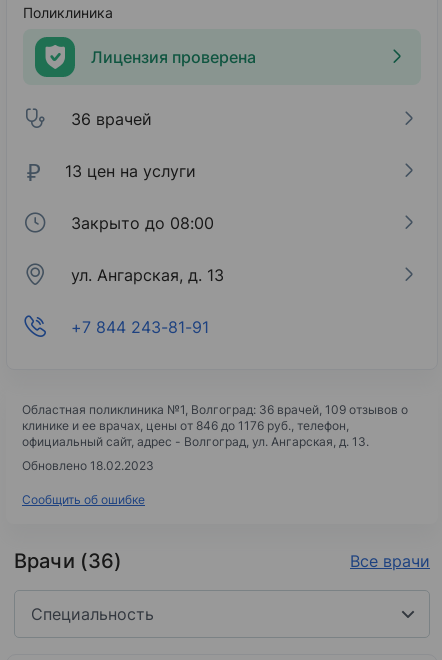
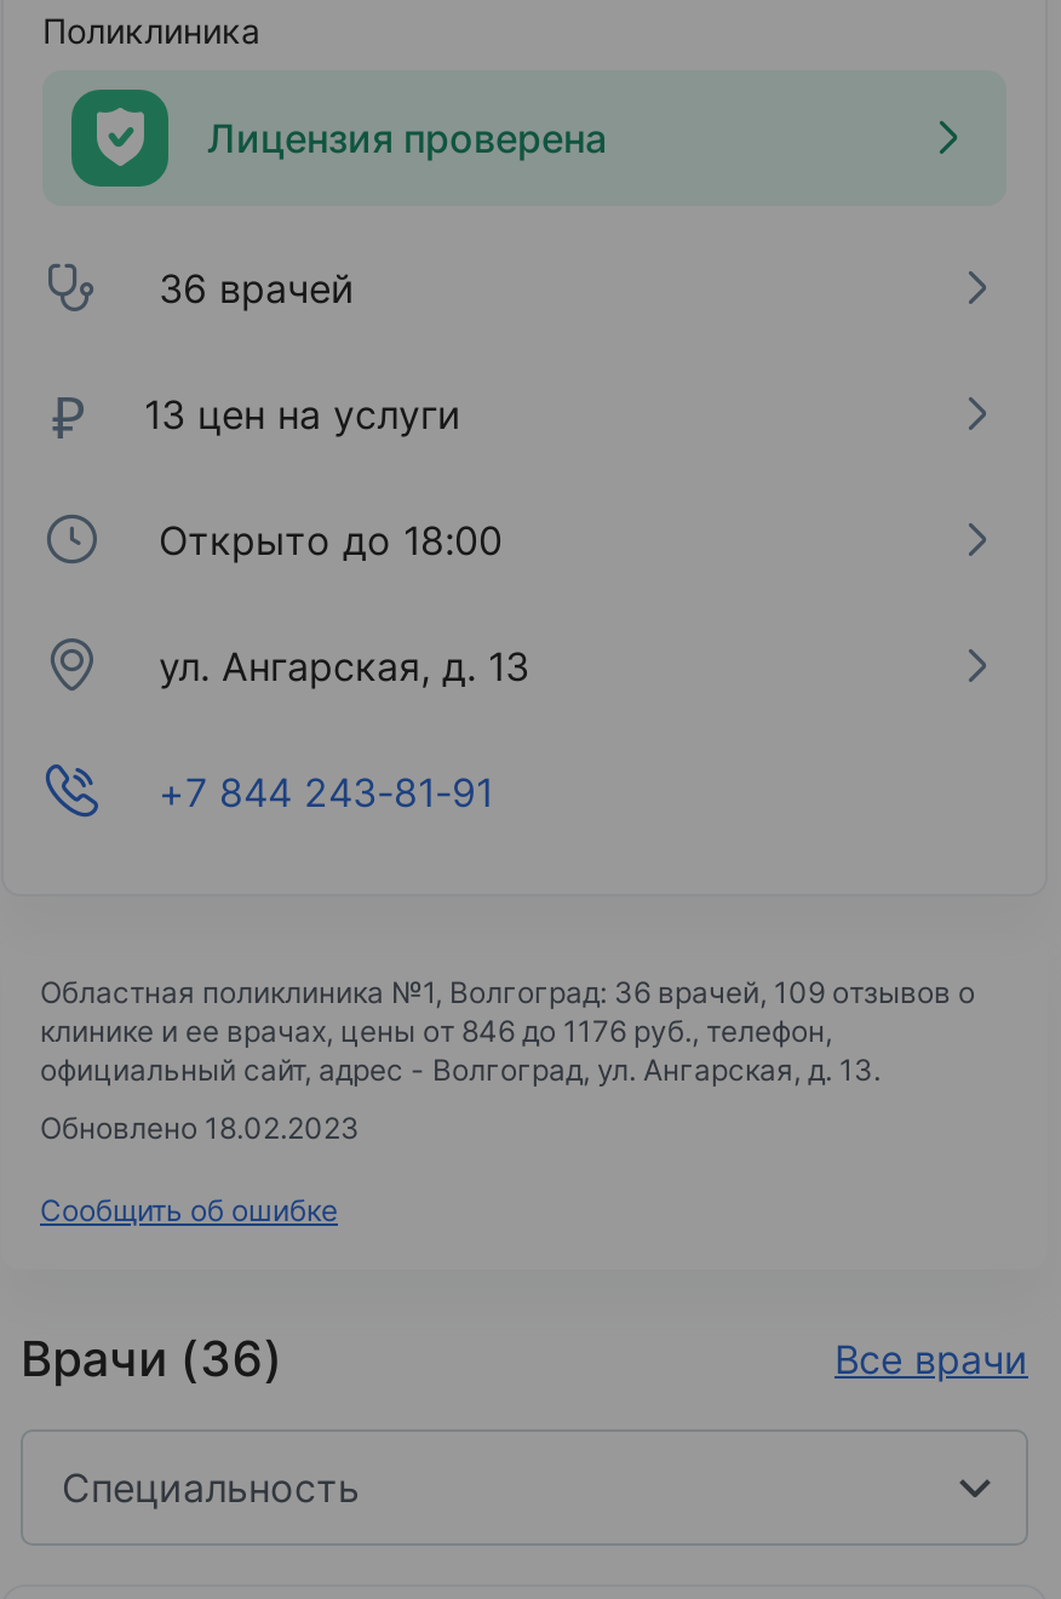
[71,213,214,233] Закрыто до 08:00 -> [159,516,503,564] Открыто до 18:00

